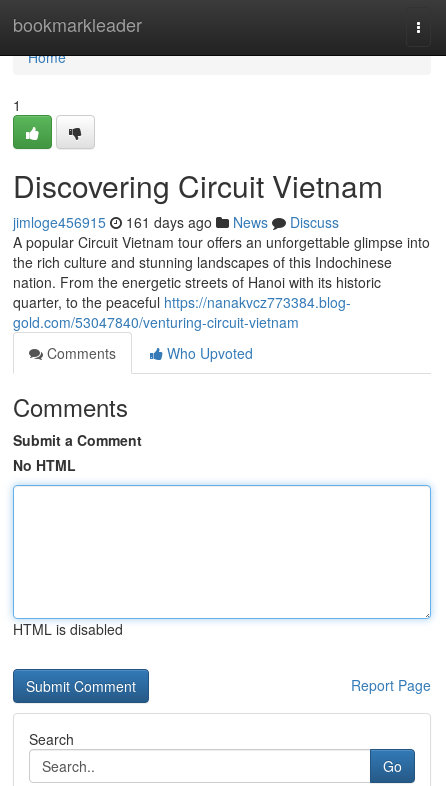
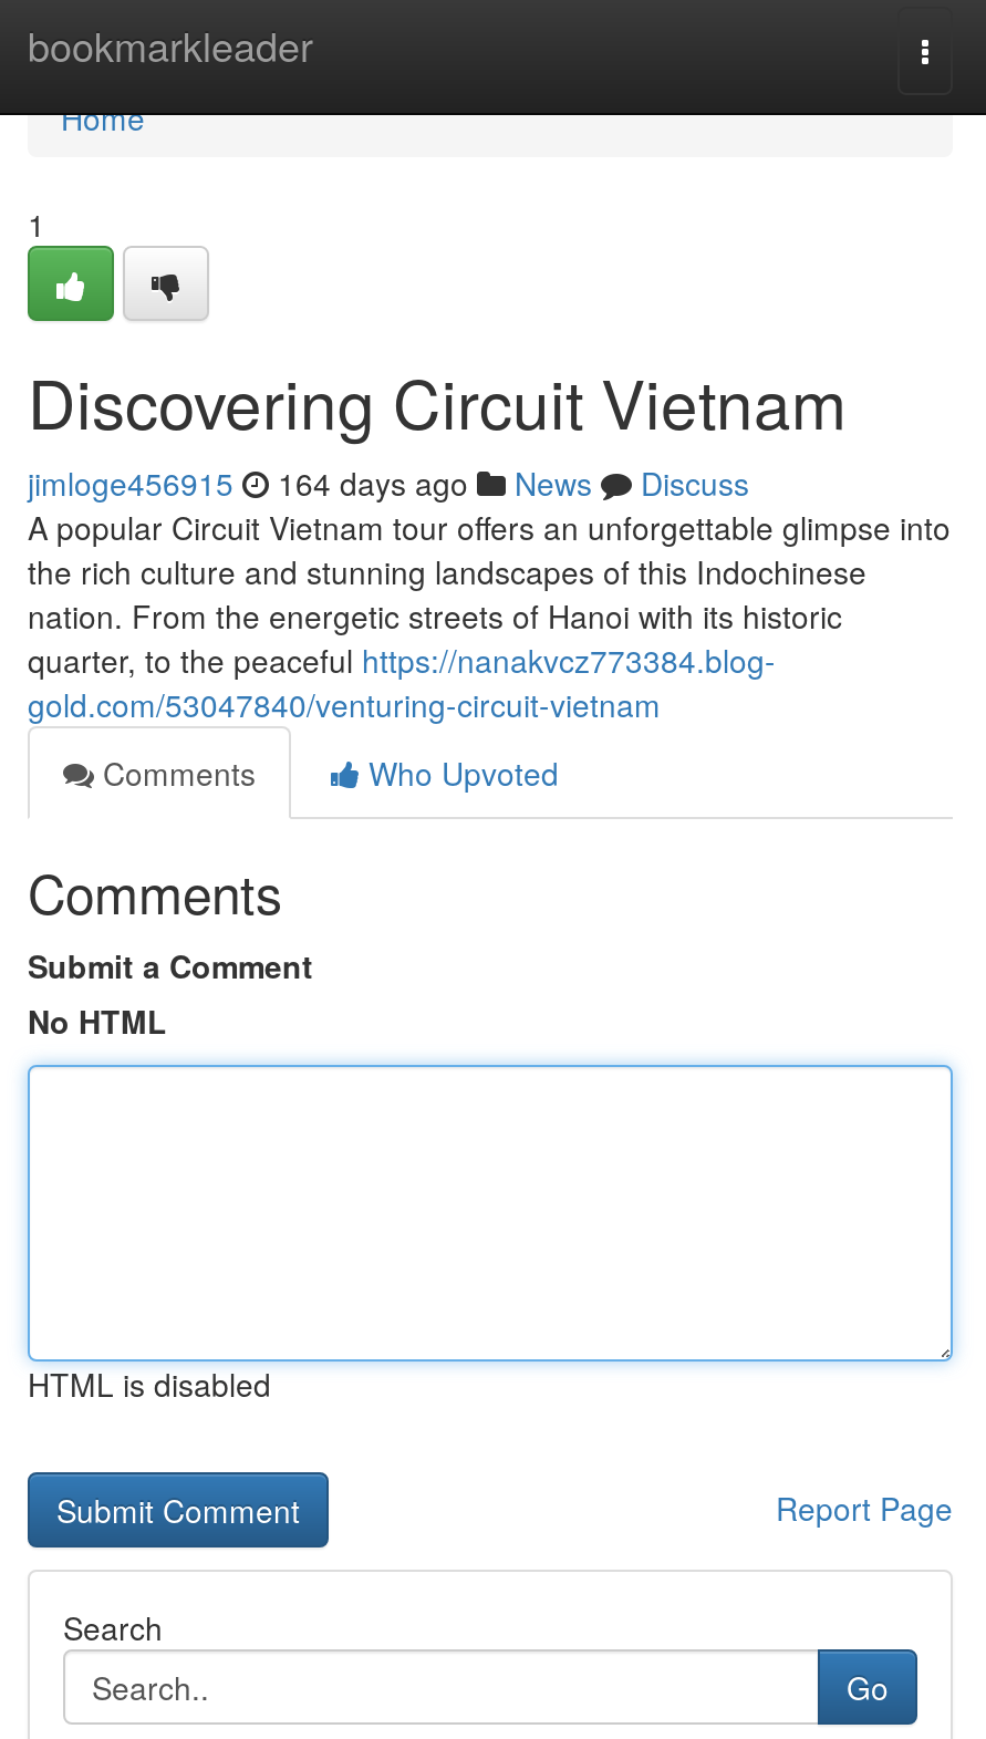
[13,212,339,232] jimloge456915 161 days ago News Discuss -> [28,460,749,505] jimloge456915 164 days ago News Discuss

